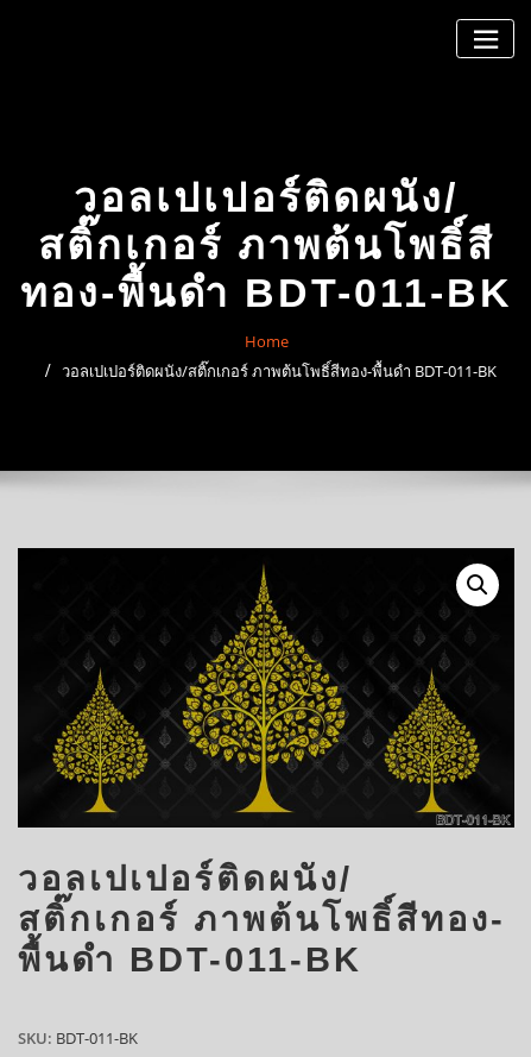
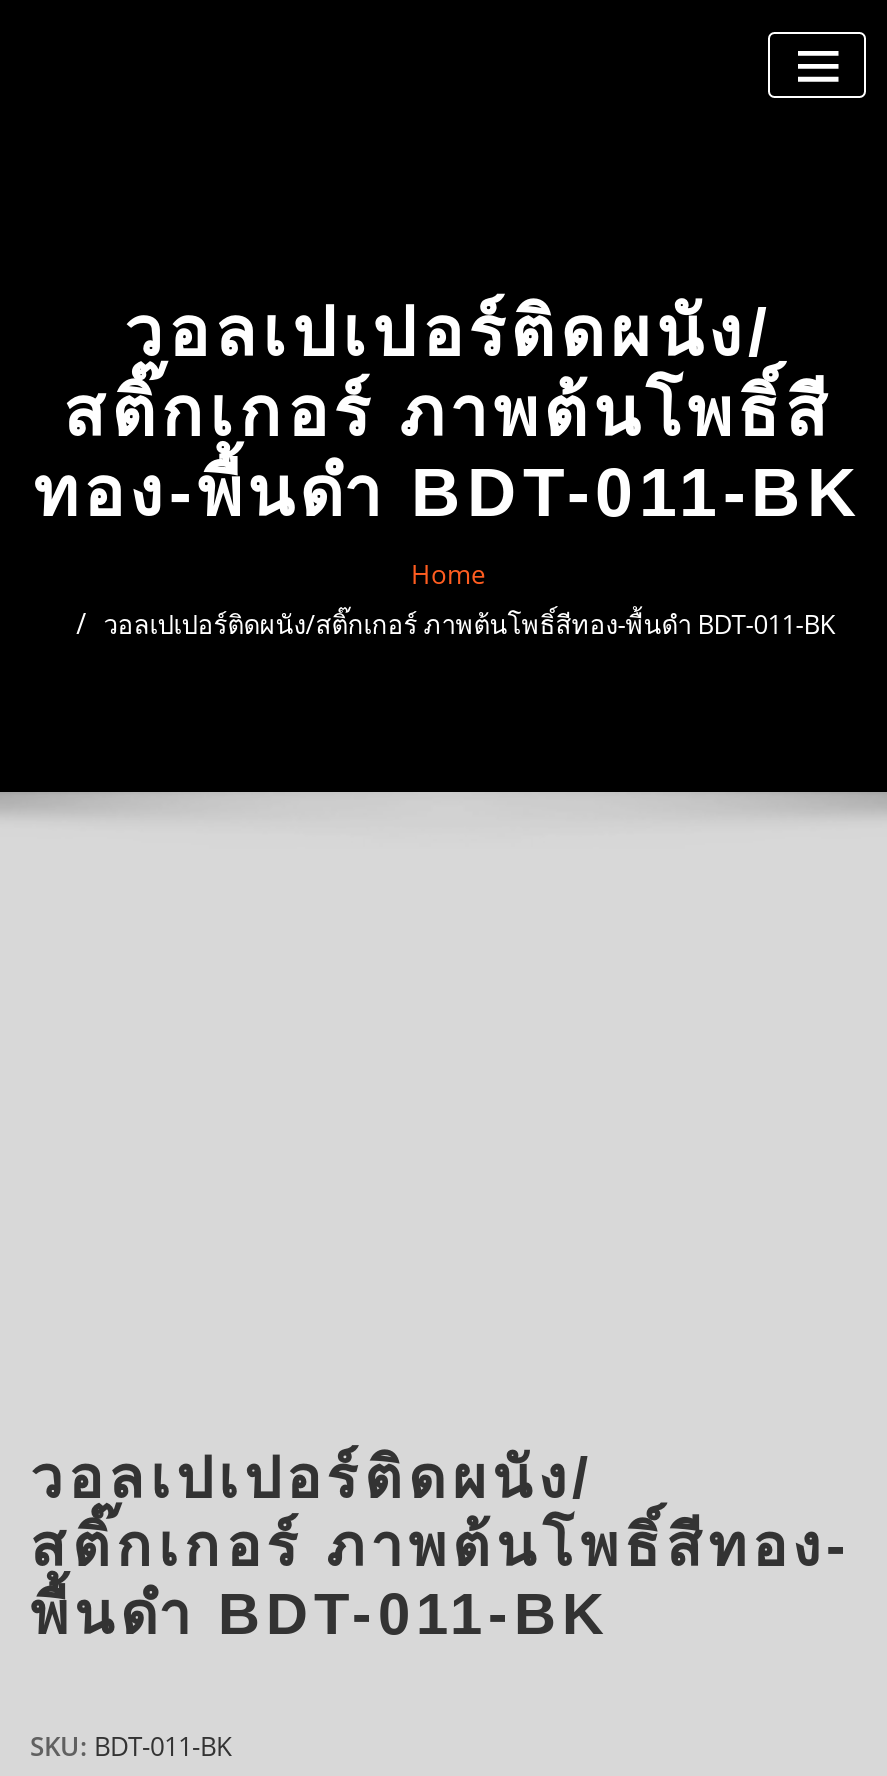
[17,547,516,829] [image] -> none

